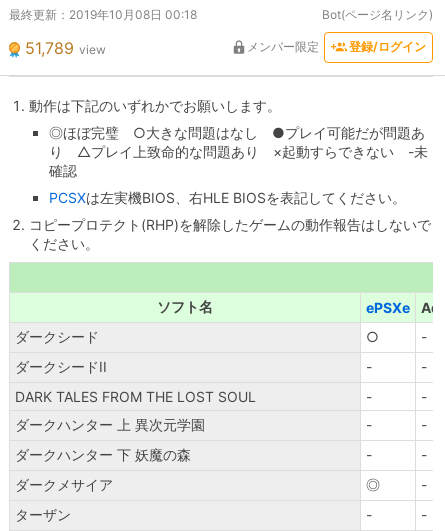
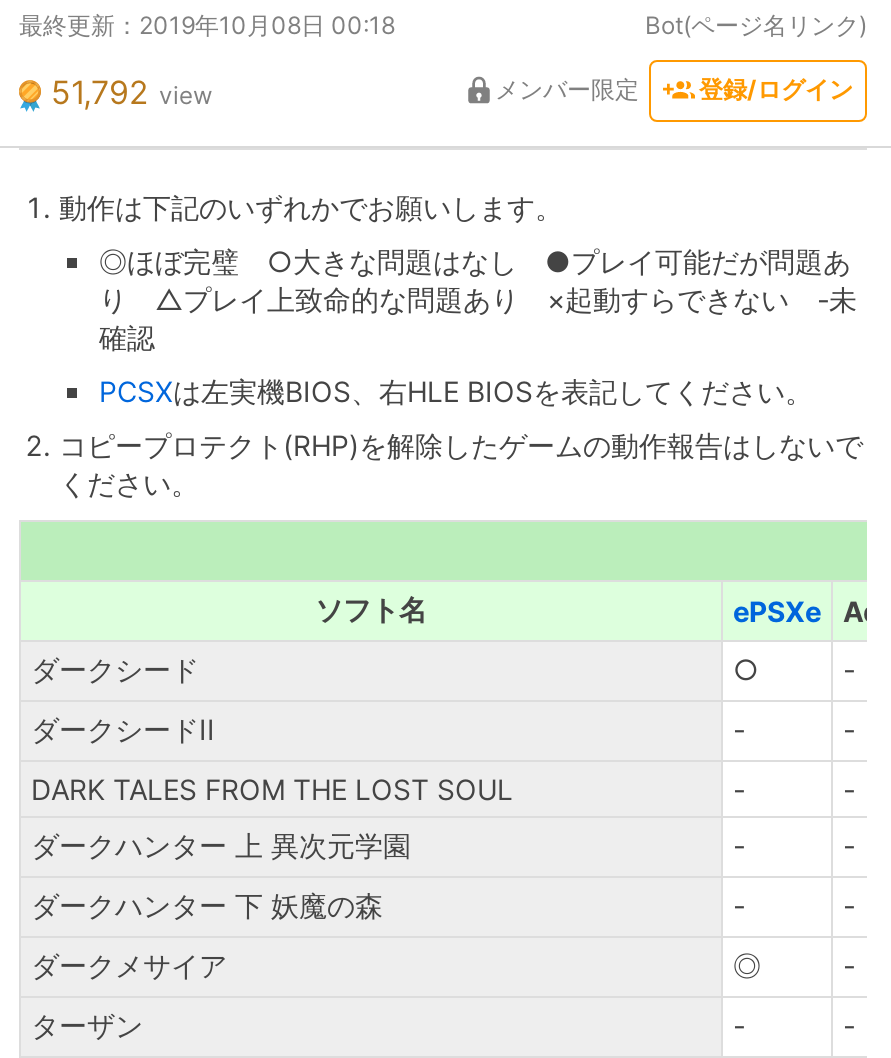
[25,37,106,57] 51,789 view -> [51,71,213,111] 51,792 view

